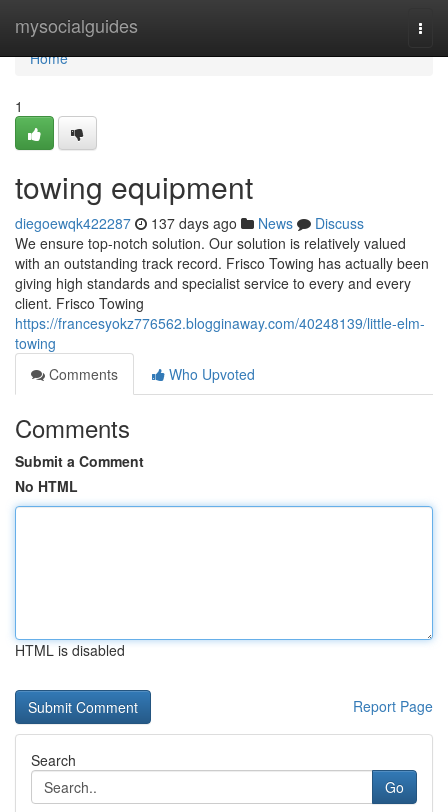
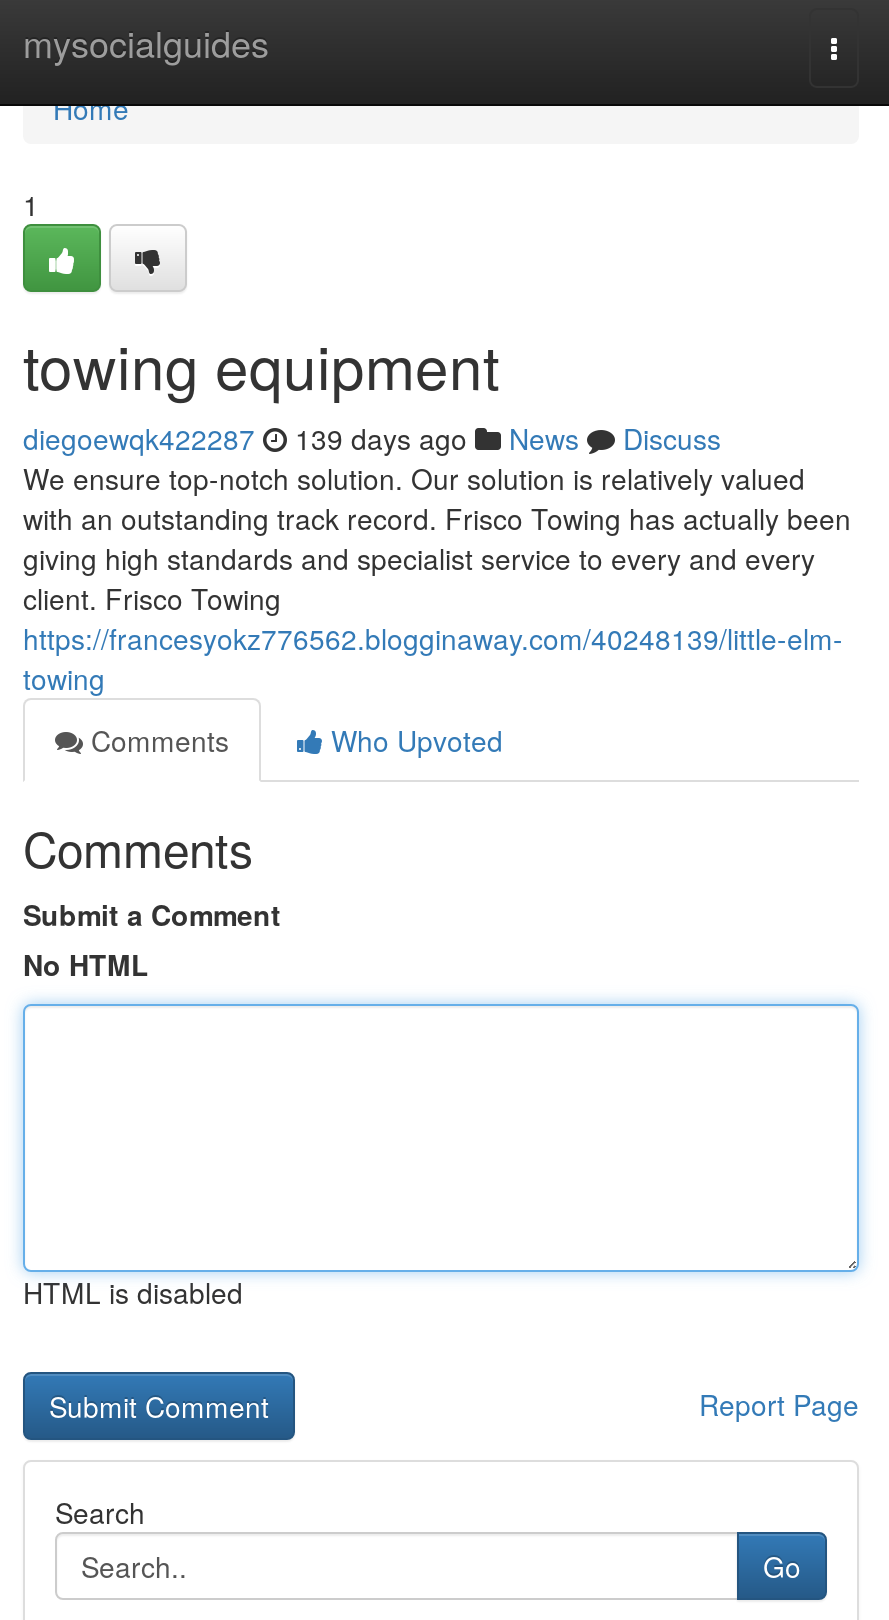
[15,213,364,233] diegoewqk422287 137 days ago News Discuss -> [23,418,721,458] diegoewqk422287 139 days ago News Discuss

